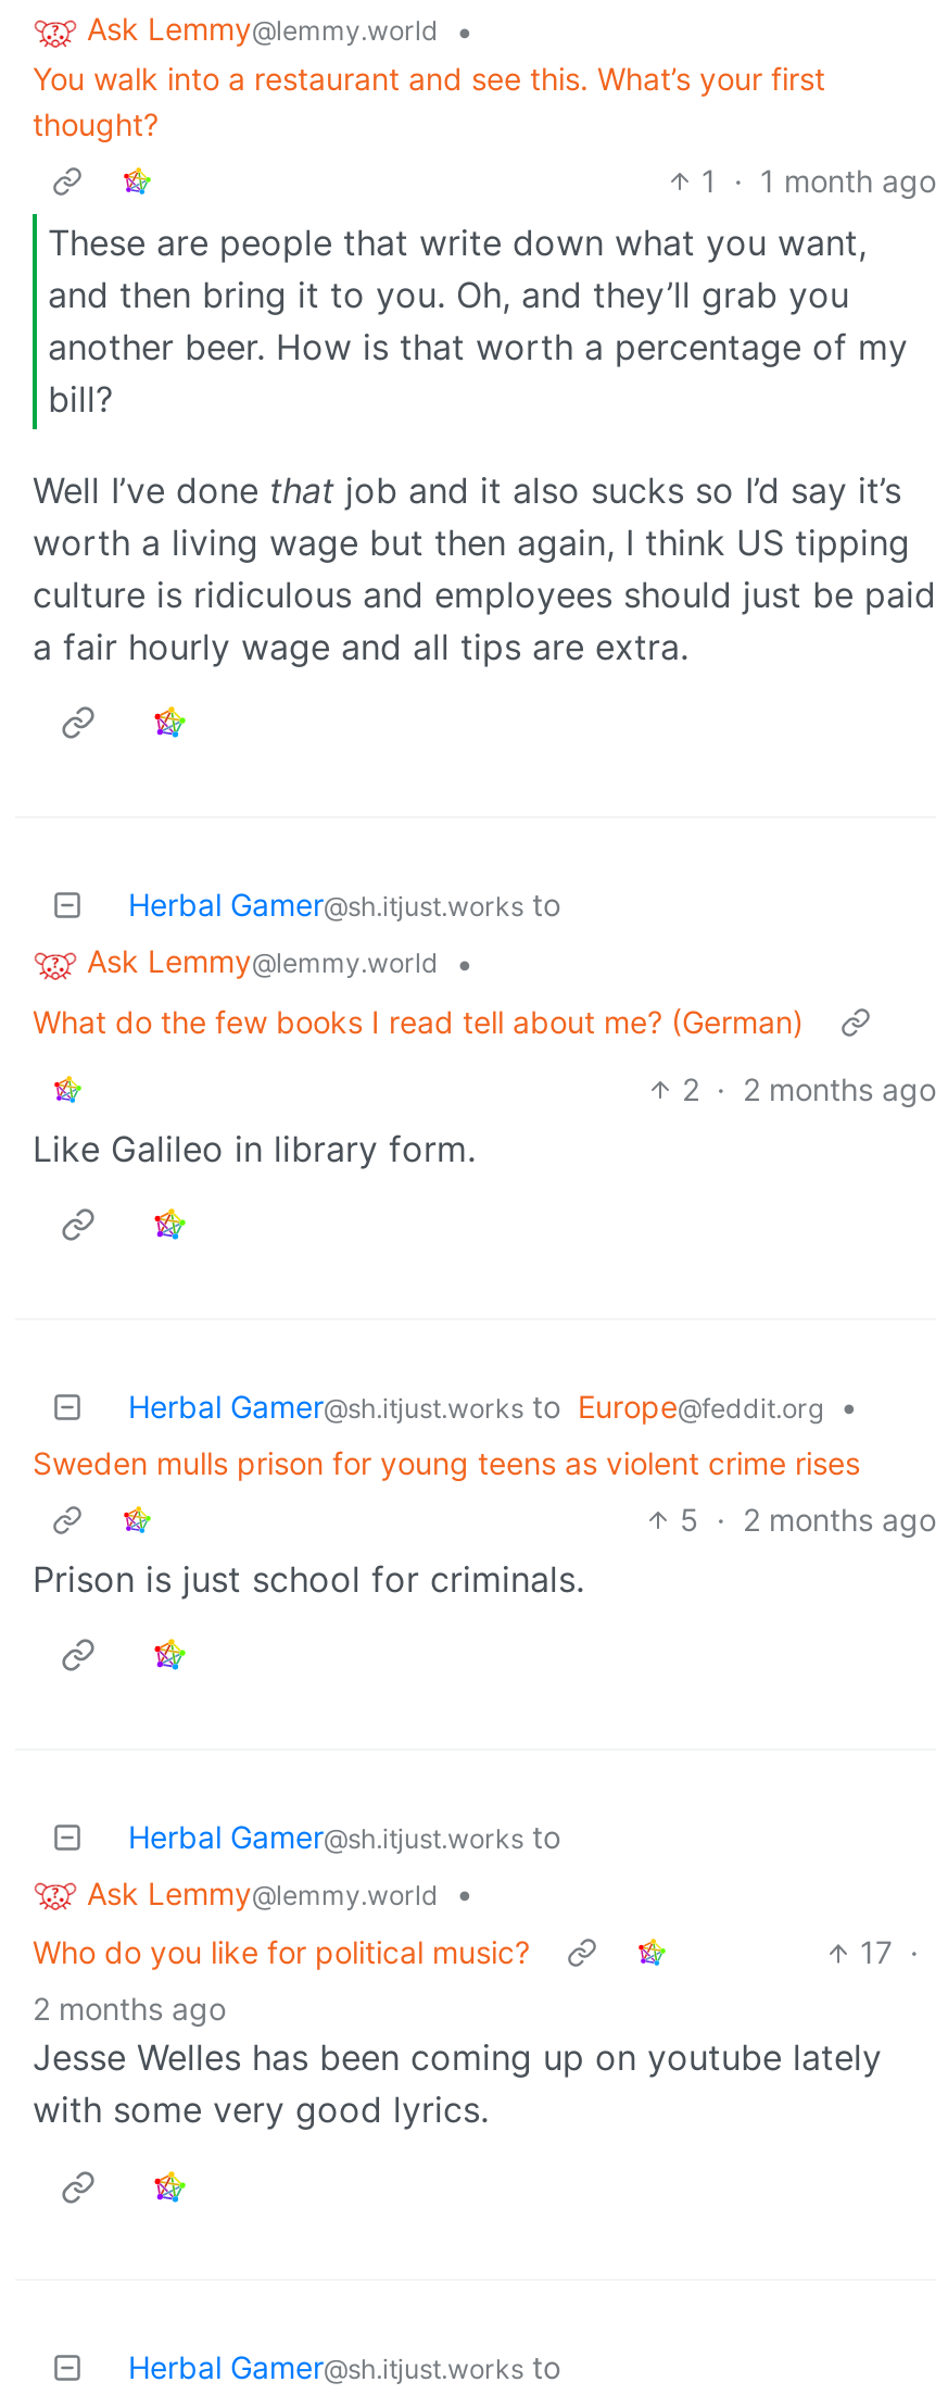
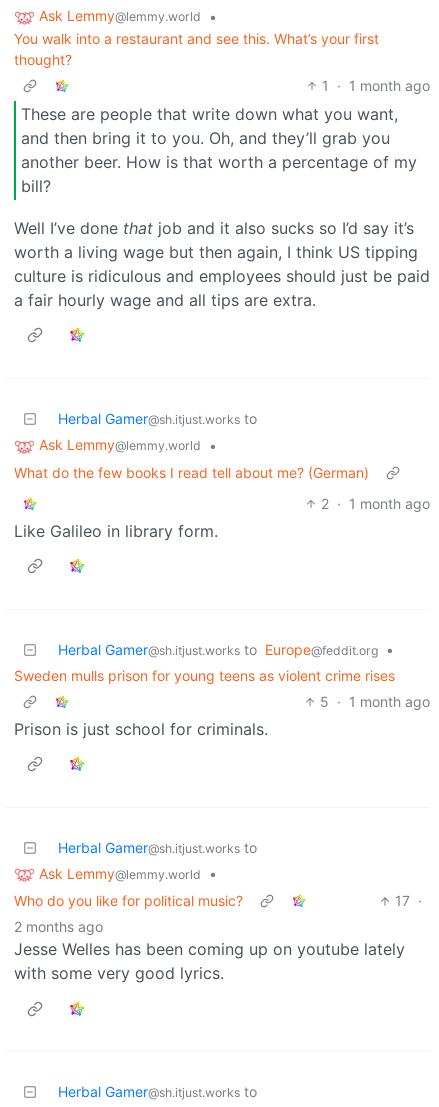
[682,1069,936,1106] 2 · 2 months ago -> [321,494,430,511] 2 · 1 month ago
[680,1500,936,1537] 5 · 2 months ago -> [320,692,430,709] 5 · 1 month ago

